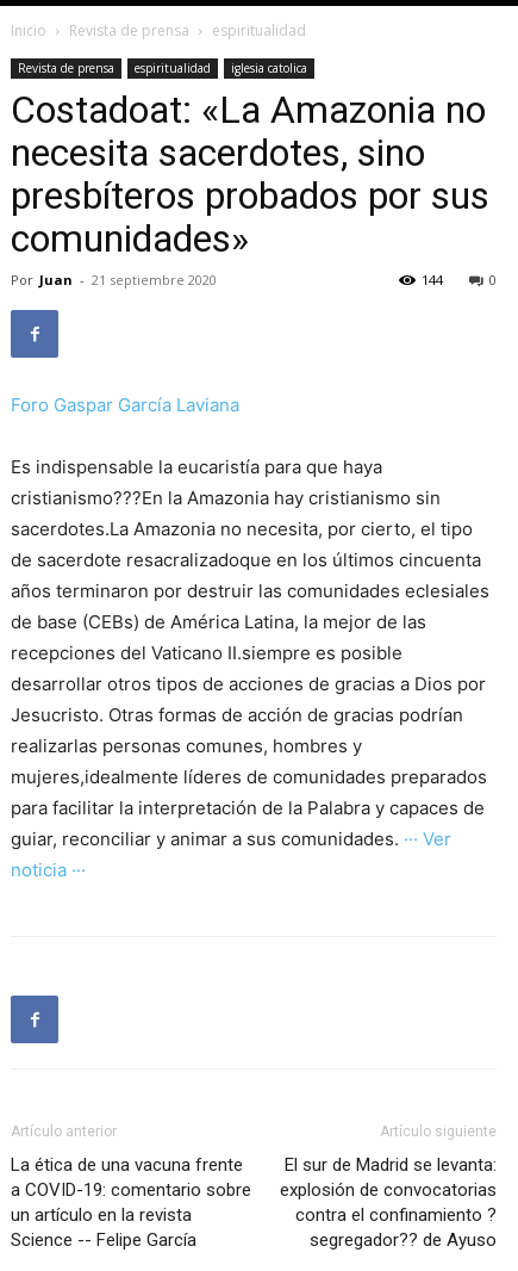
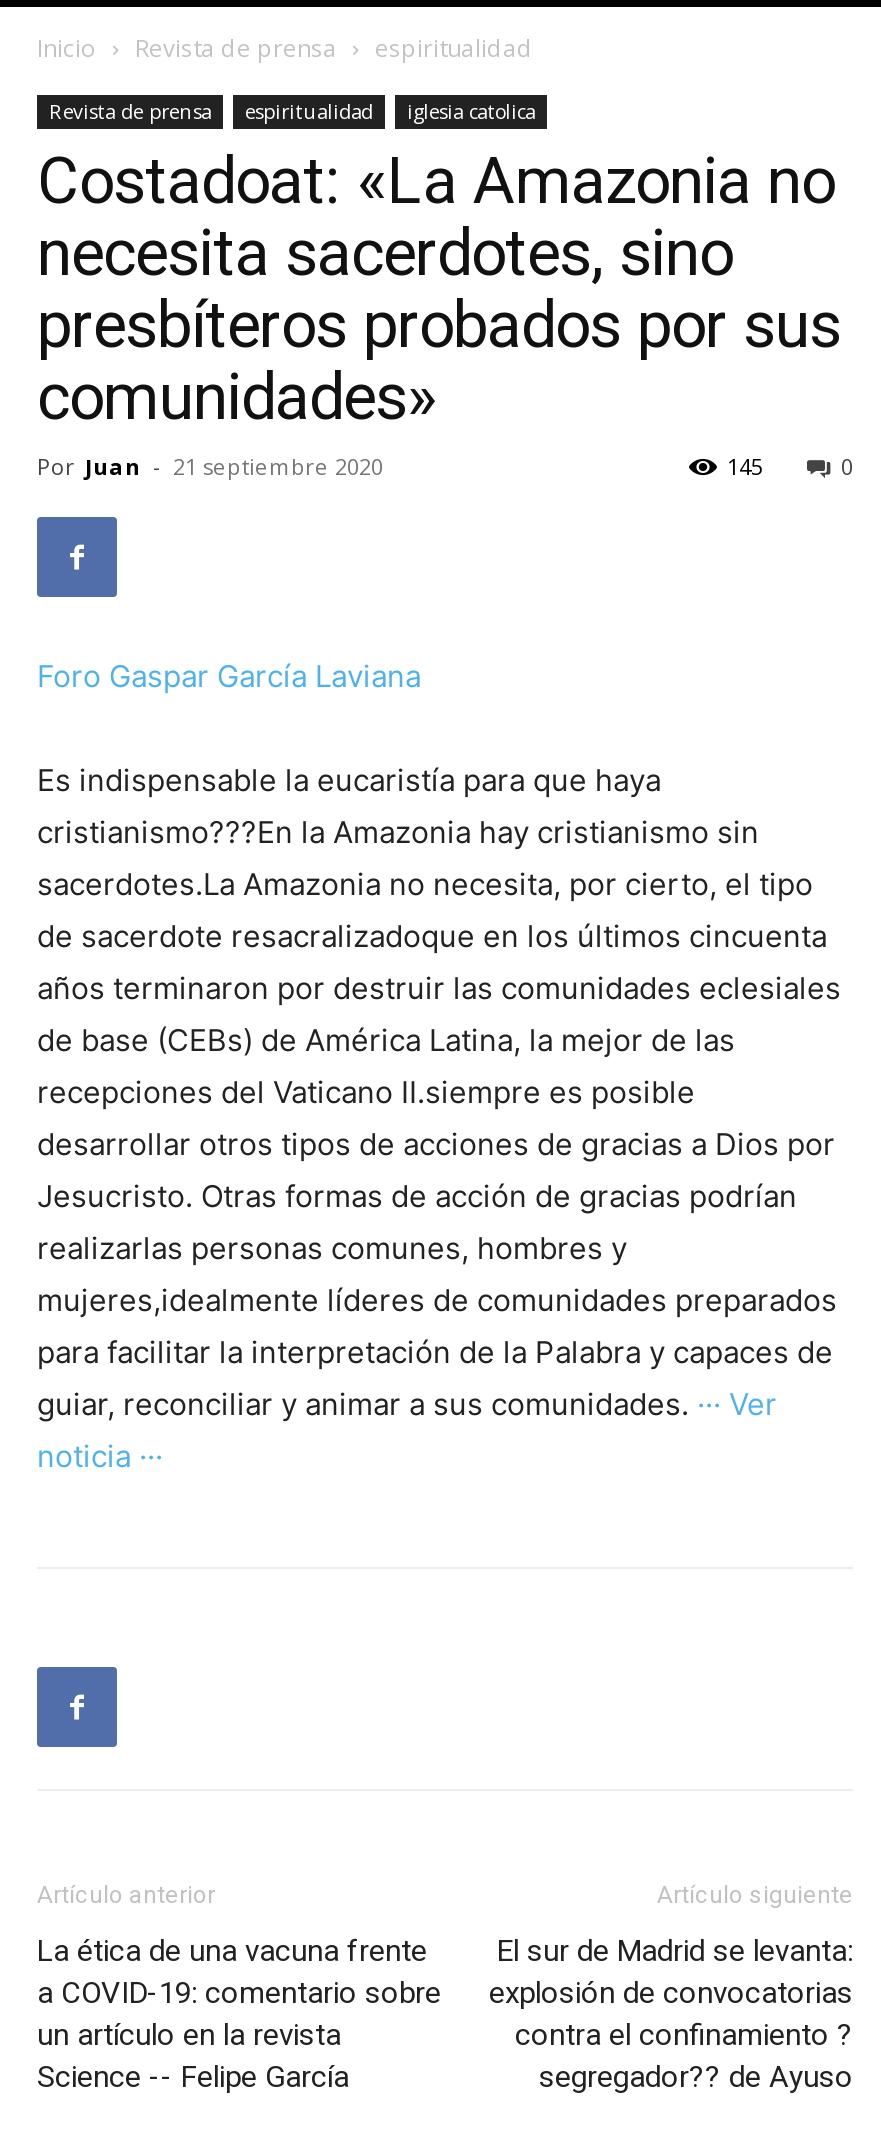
[422,271,443,289] 144 -> [727,452,763,482] 145

